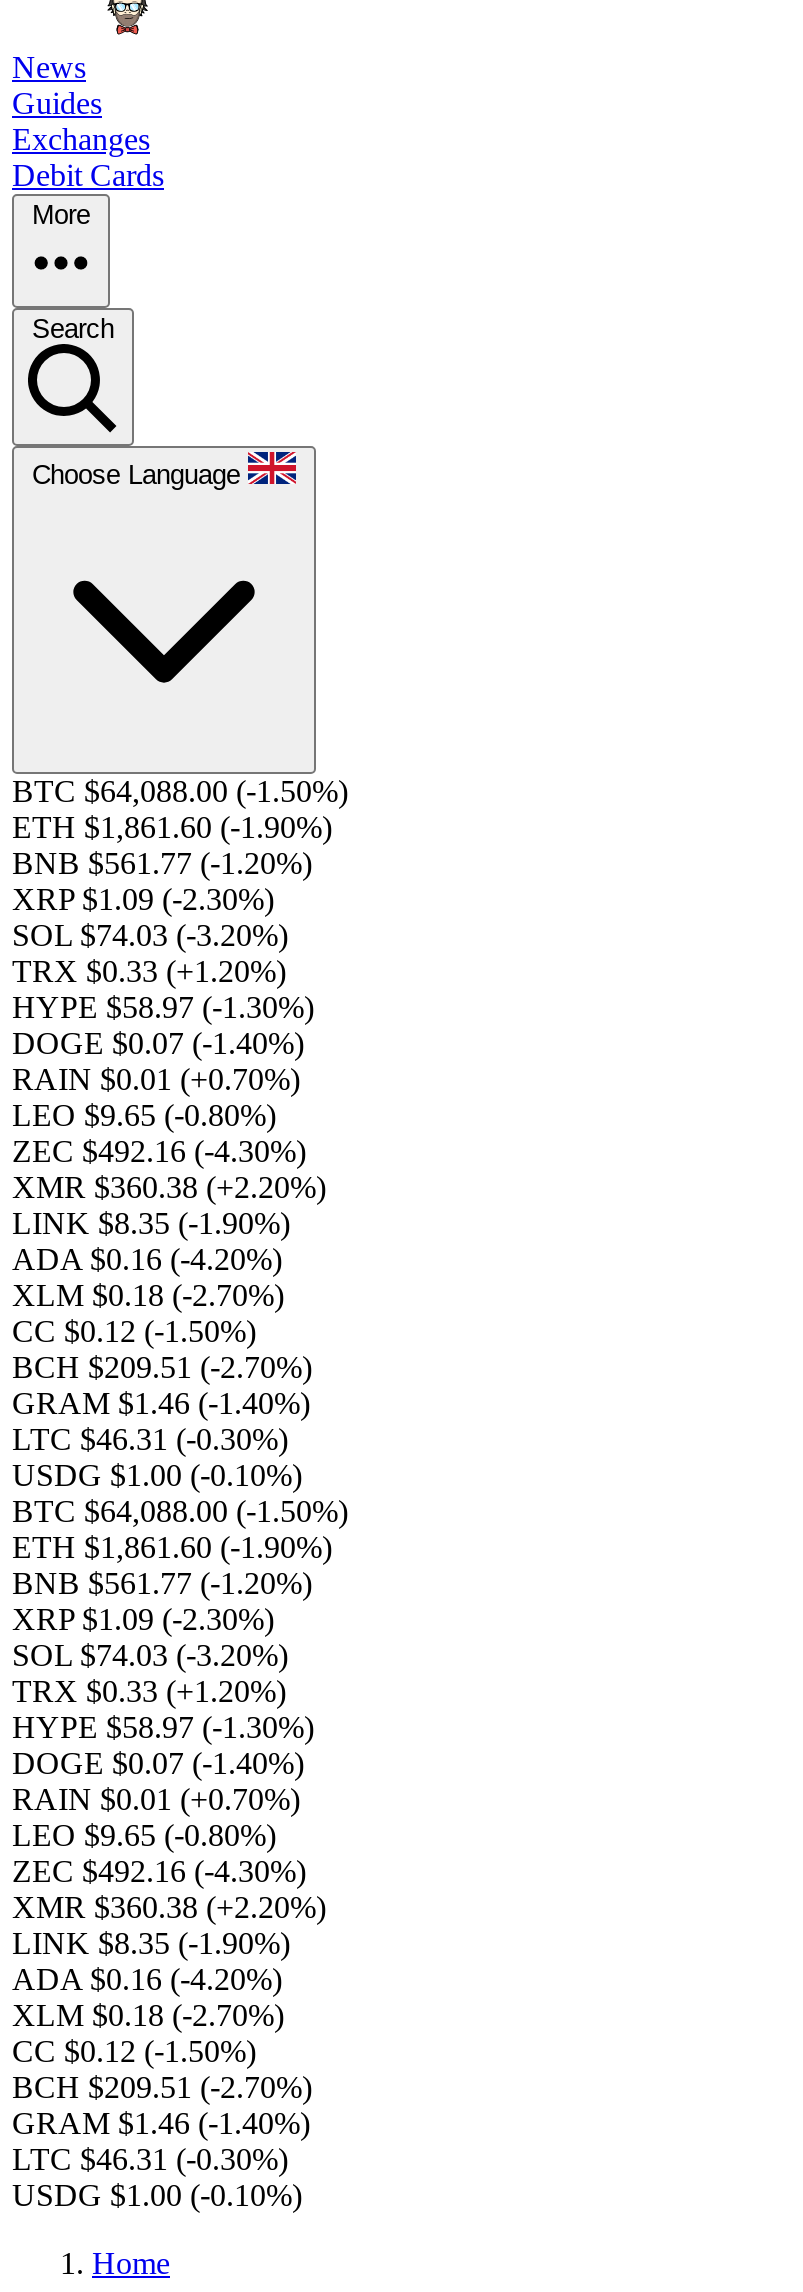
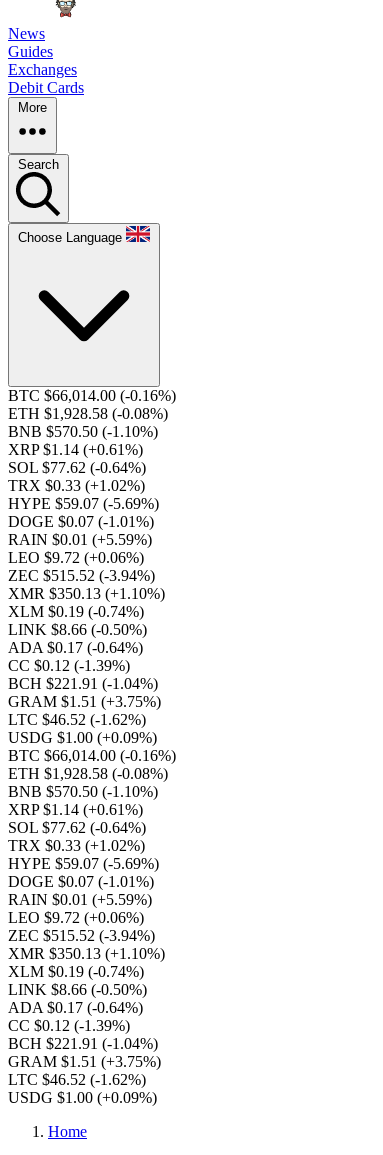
[12,774,348,2212] BTC $64,088.00(-1.50%) | ETH $1,861.60 (-1.90%) | BNB $561.77 (-1.20%) | XRP $1.09 (-2.30%) | SOL $74.03(-3.20%) | TRX $0.33 (+1.20%) | HYPE $58.97 (-1.30%) | DOGE $0.07 (-1.40%) | RAIN $0.01 (+0.70%) | LEO $9.65 (-0.80%) | ZEC $492.16 (-4.30%) | XMR $360.38(+2.20%) | LINK $8.35 (-1.90%) | ADA $0.16 (-4.20%) | XLM $0.18 (-2.70%) | CC $0.12 (-1.50%) | BCH $209.51 (-2.70%) | GRAM $1.46 (-1.40%) | LTC $46.31 (-0.30%) | USDG $1.00(-0.10%) | BTC $64,088.00 (-1.50%) | ETH $1,861.60 (-1.90%) | BNB $561.77 (-1.20%) | XRP $1.09 (-2.30%) | SOL $74.03(-3.20%) | TRX $0.33 (+1.20%) | HYPE $58.97 (-1.30%) | DOGE $0.07 (-1.40%) | RAIN $0.01 (+0.70%) | LEO $9.65 (-0.80%) | ZEC $492.16 (-4.30%) | XMR $360.38(+2.20%) | LINK $8.35 (-1.90%) | ADA $0.16 (-4.20%) | XLM $0.18 (-2.70%) | CC $0.12 (-1.50%) | BCH $209.51 (-2.70%) | GRAM $1.46 (-1.40%) | LTC $46.31 (-0.30%) | USDG $1.00(-0.10%) -> [8,387,176,1106] BTC $66,014.00(-0.16%) | ETH $1,928.58 (-0.08%) | BNB $570.50 (-1.10%) | XRP $1.14 (+0.61%) | SOL $77.62(-0.64%) | TRX $0.33 (+1.02%) | HYPE $59.07 (-5.69%) | DOGE $0.07 (-1.01%) | RAIN $0.01 (+5.59%) | LEO $9.72 (+0.06%) | ZEC $515.52 (-3.94%) | XMR $350.13(+1.10%) | XLM $0.19 (-0.74%) | LINK $8.66 (-0.50%) | ADA $0.17 (-0.64%) | CC $0.12 (-1.39%) | BCH $221.91 (-1.04%) | GRAM $1.51 (+3.75%) | LTC $46.52 (-1.62%) | USDG $1.00(+0.09%) | BTC $66,014.00 (-0.16%) | ETH $1,928.58 (-0.08%) | BNB $570.50 (-1.10%) | XRP $1.14 (+0.61%) | SOL $77.62(-0.64%) | TRX $0.33 (+1.02%) | HYPE $59.07 (-5.69%) | DOGE $0.07 (-1.01%) | RAIN $0.01 (+5.59%) | LEO $9.72 (+0.06%) | ZEC $515.52 (-3.94%) | XMR $350.13(+1.10%) | XLM $0.19 (-0.74%) | LINK $8.66 (-0.50%) | ADA $0.17 (-0.64%) | CC $0.12 (-1.39%) | BCH $221.91 (-1.04%) | GRAM $1.51 (+3.75%) | LTC $46.52 (-1.62%) | USDG $1.00(+0.09%)

